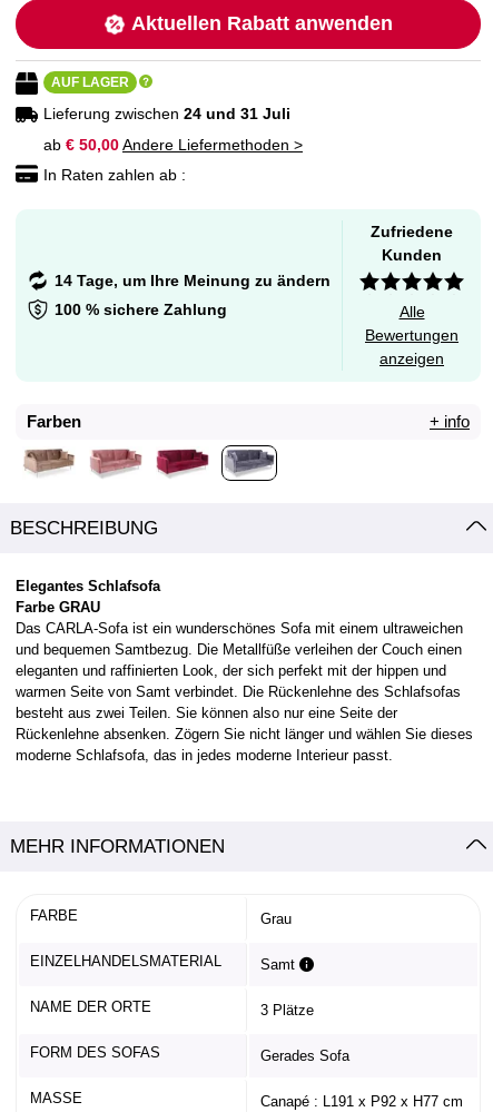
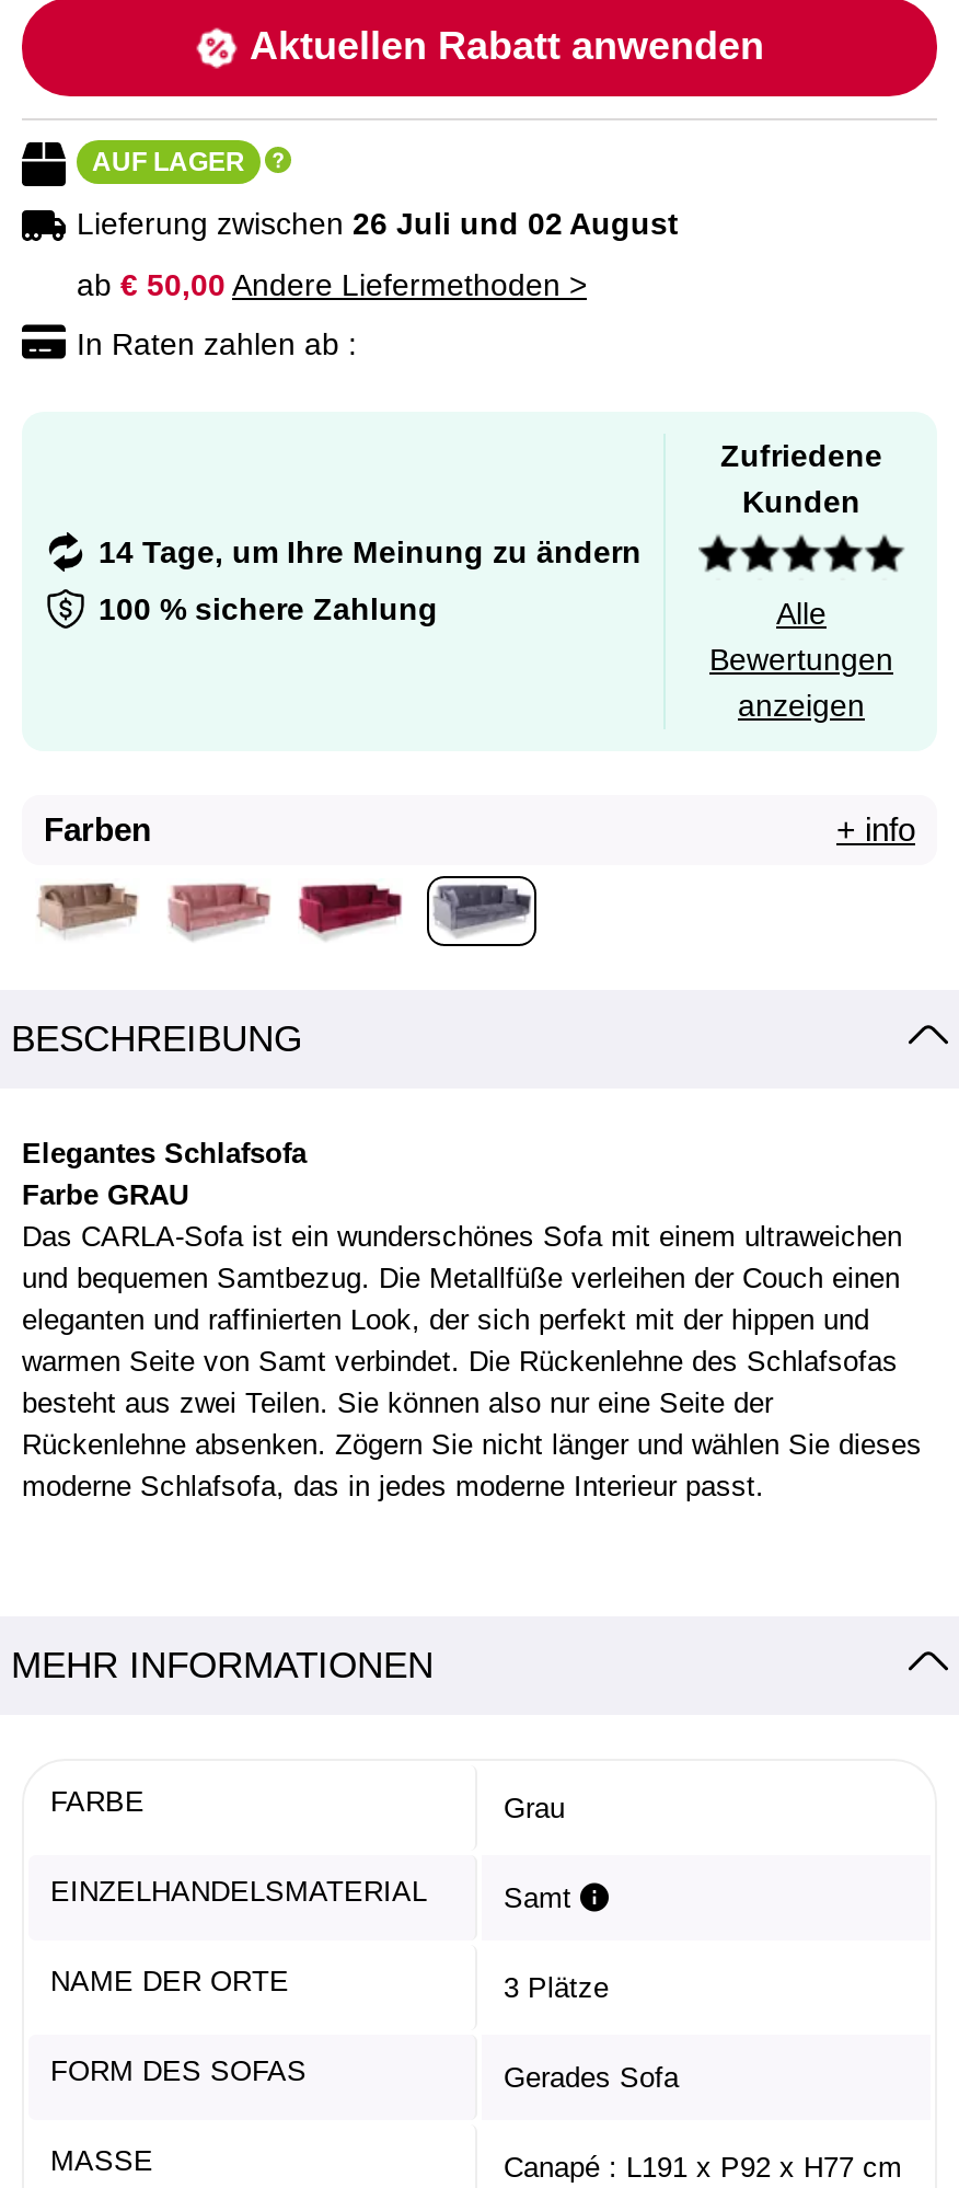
[43,104,290,122] Lieferung zwischen 24 und 31 Juli -> [77,205,679,240] Lieferung zwischen 26 Juli und 02 August

